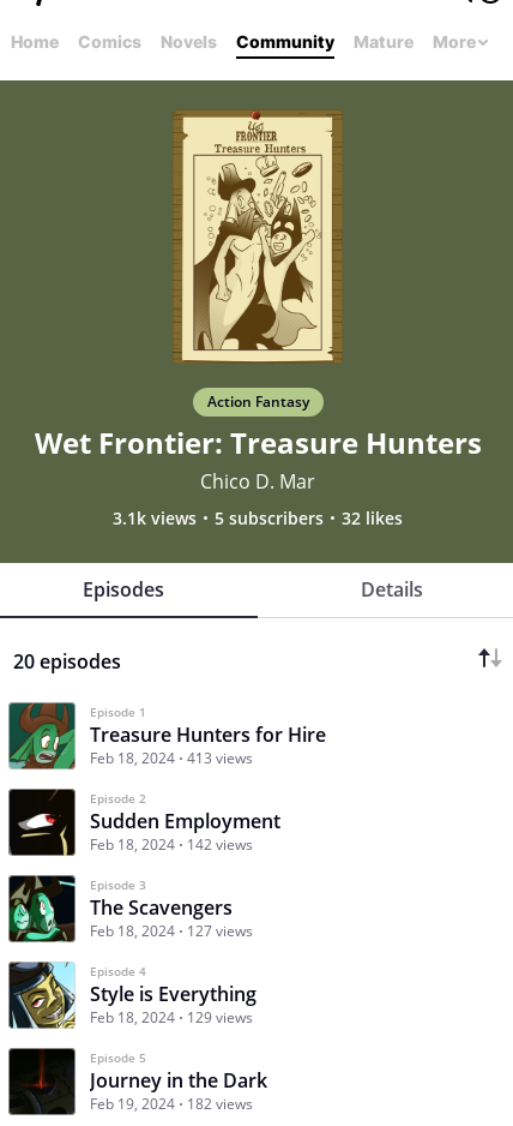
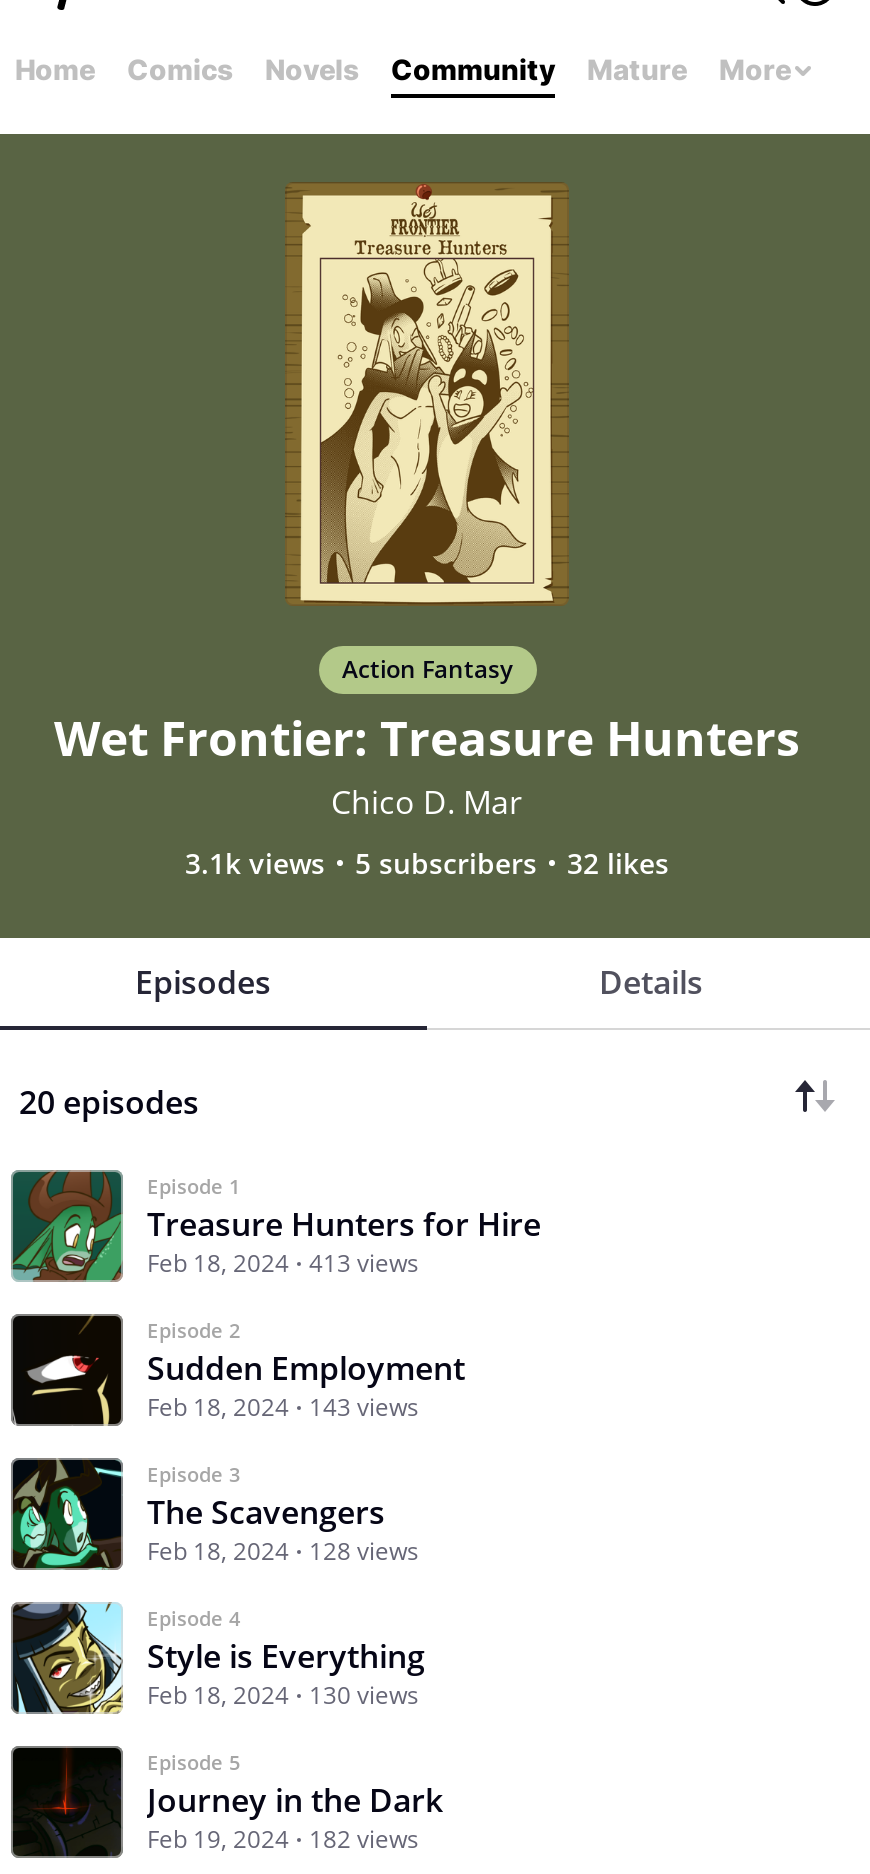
[90,834,253,855] Feb 18, 2024 142 views -> [147,1390,419,1424] Feb 18, 2024 143 views
[90,921,253,941] Feb 18, 2024 127 views -> [147,1534,419,1568] Feb 18, 2024 128 views
[90,1007,253,1028] Feb 18, 2024 129 views -> [147,1678,419,1712] Feb 18, 2024 130 views

